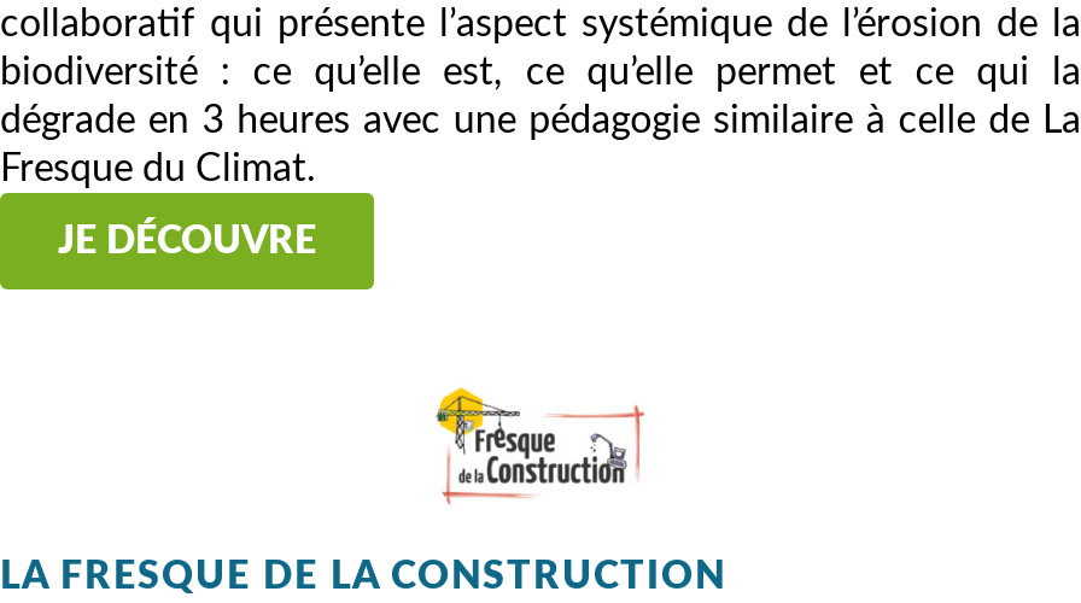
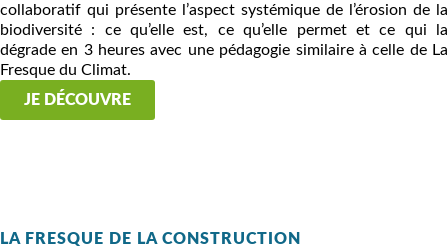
[434,386,644,504] [image] -> none

